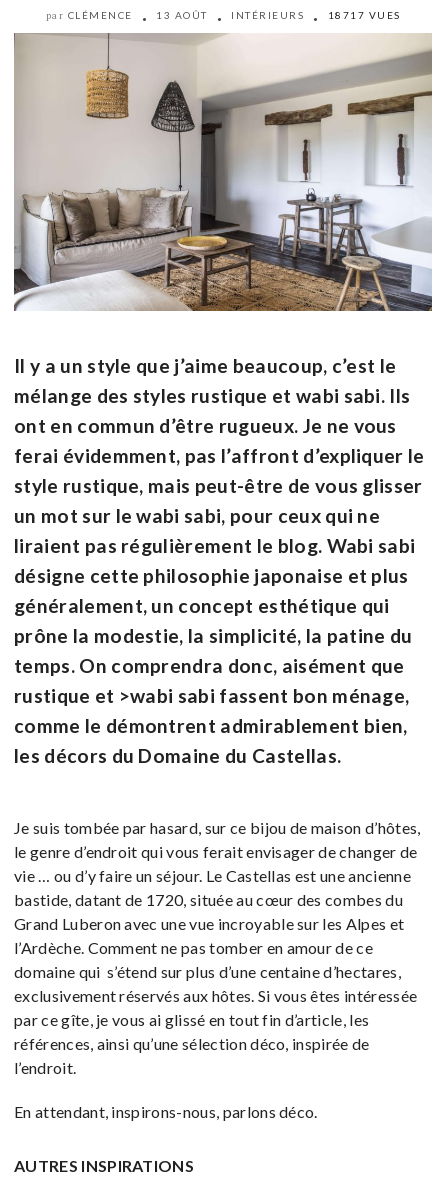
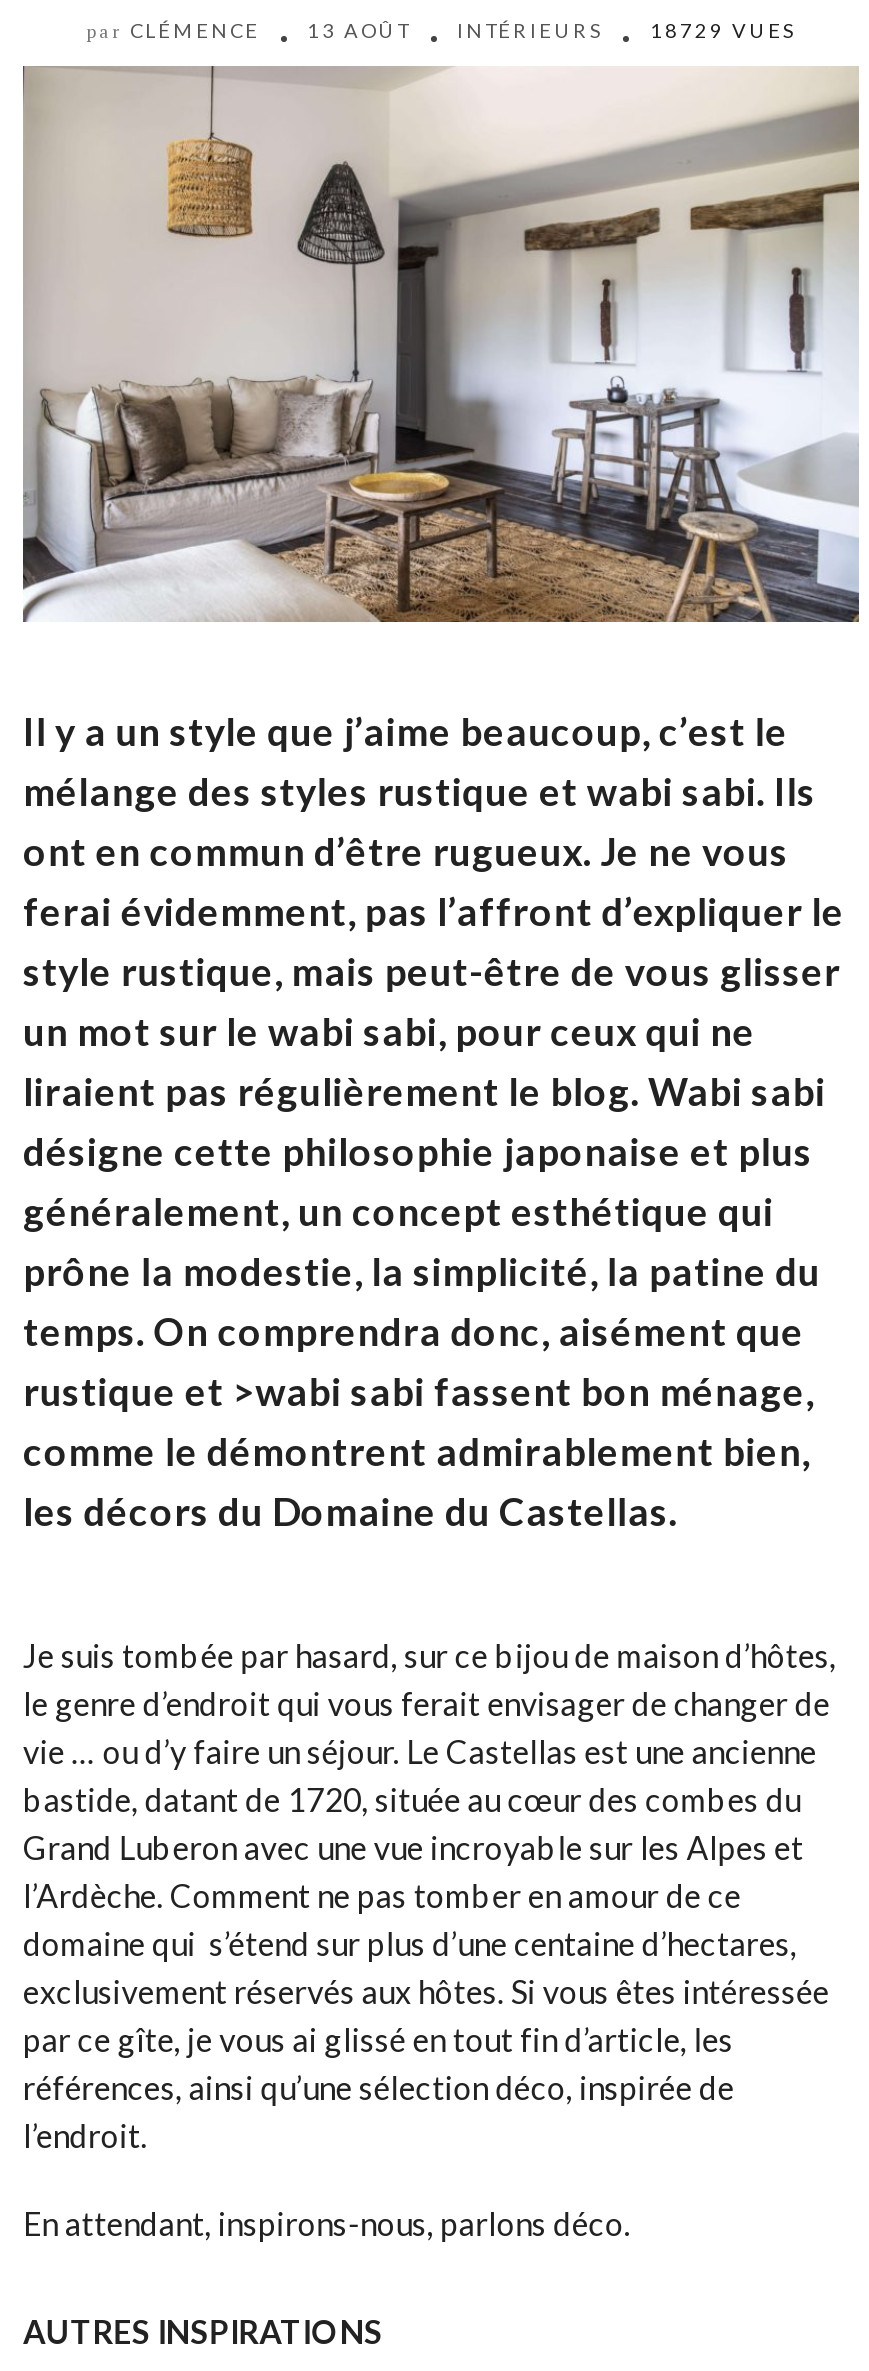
[45,9,400,22] par CLÉMENCE 13 AOÛT INTÉRIEURS 18717 VUES -> [86,17,796,43] par CLÉMENCE 13 AOÛT INTÉRIEURS 18729 VUES

